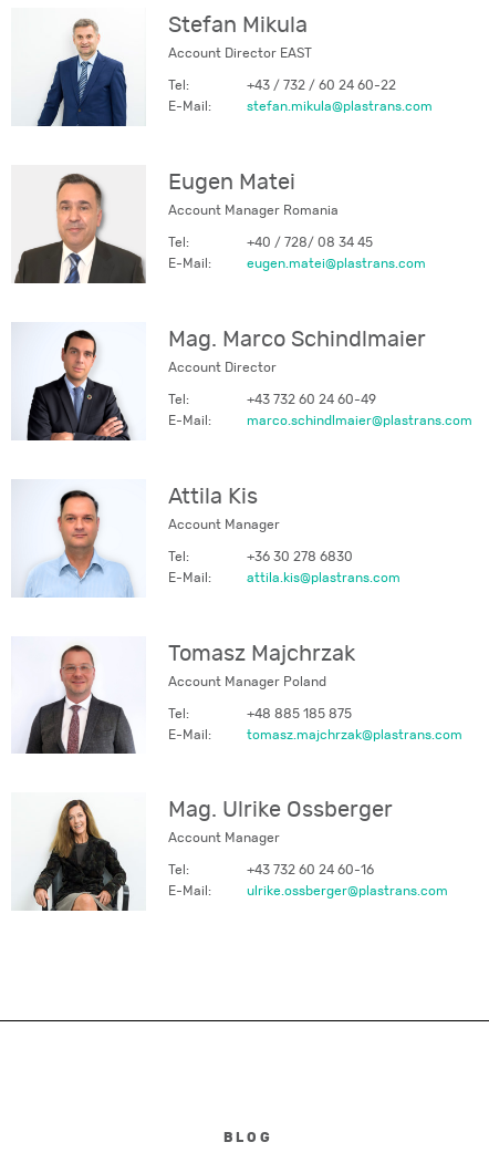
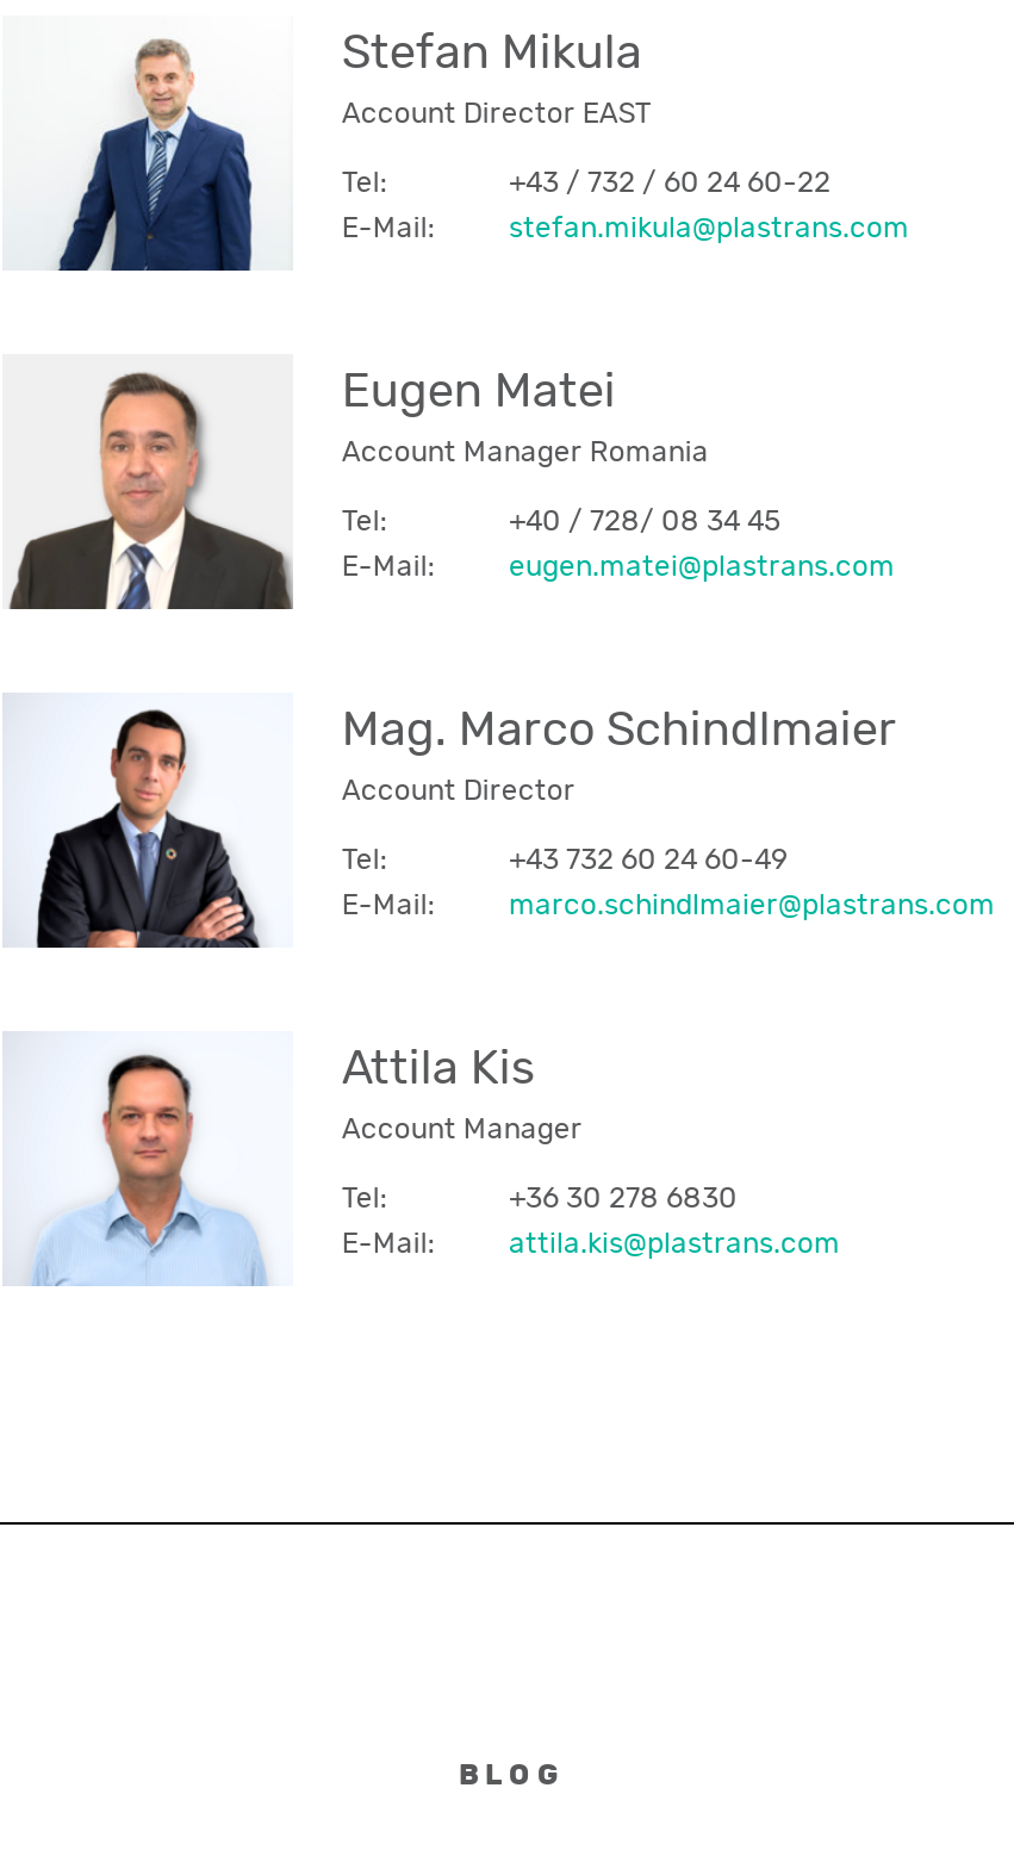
[25,642,462,755] [image] | Tomasz Majchrzak | Account Manager Poland | Tel: | +48 885 185 875 | E-Mail: | tomasz.majchrzak@plastrans.com -> none
[27,799,448,912] [image] | Mag. Ulrike Ossberger | Account Manager | Tel: | +43 732 60 24 60-16 | E-Mail: | ulrike.ossberger@plastrans.com -> none

